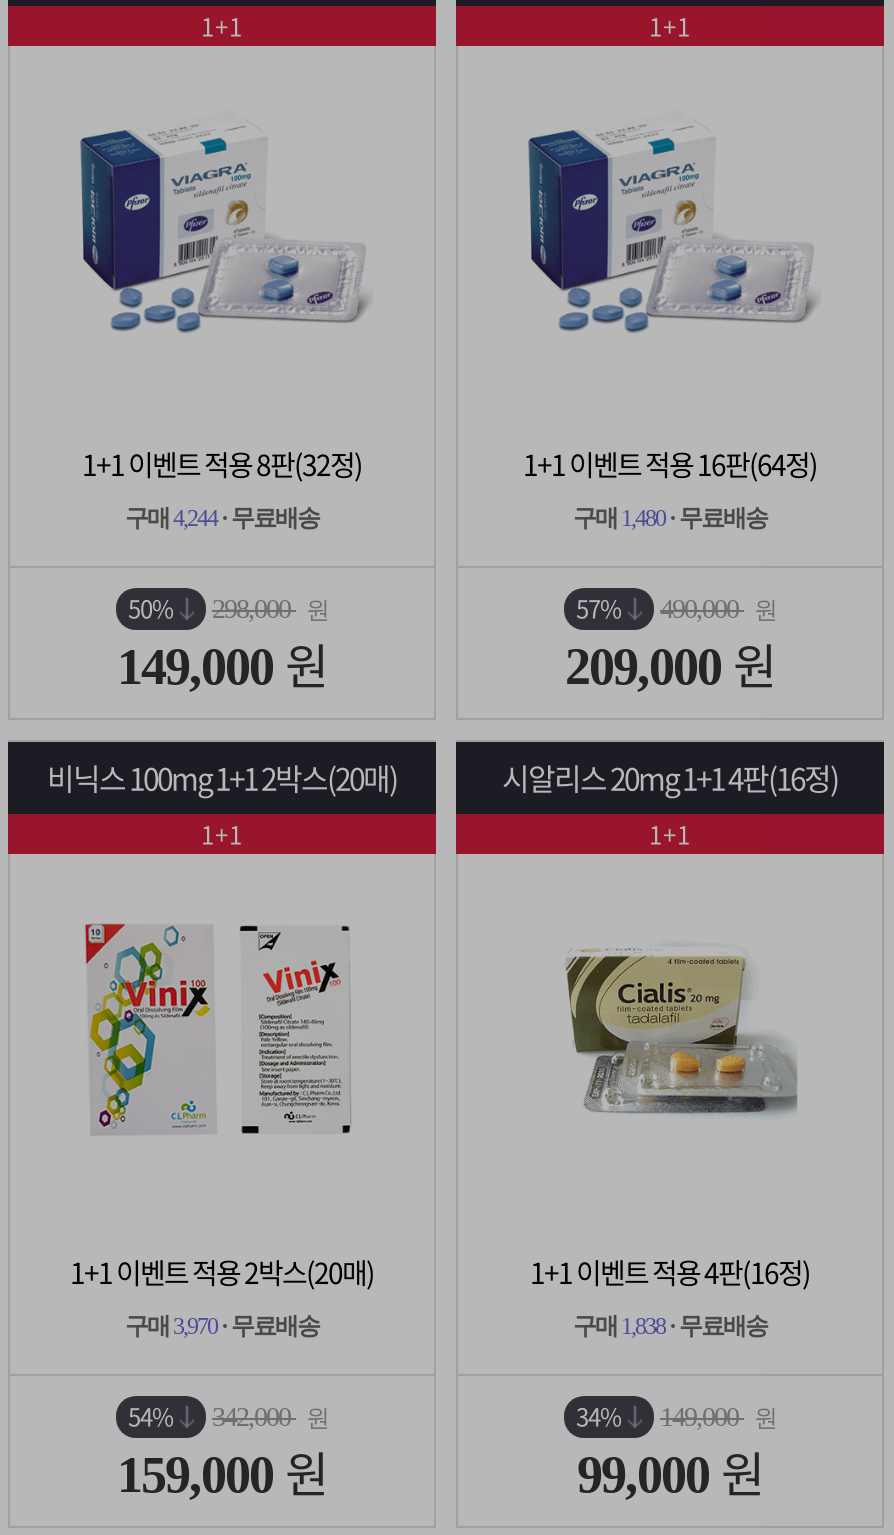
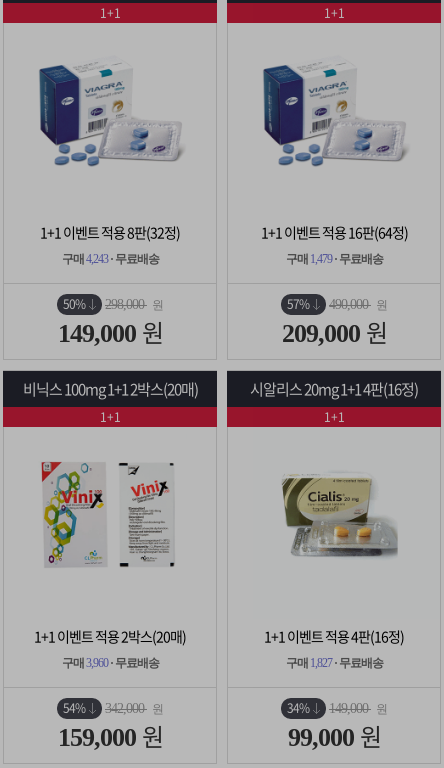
[125,504,319,532] 구매4,244· 무료배송 -> [61,252,158,266] 구매4,243· 무료배송
[573,504,767,532] 구매 1,480 · 무료배송 -> [285,252,382,266] 구매 1,479 · 무료배송
[125,1312,319,1340] 구매 3,970 · 무료배송 -> [61,656,158,670] 구매 3,960 · 무료배송
[573,1312,767,1340] 구매 1,838 · 무료배송 -> [285,656,382,670] 구매 1,827 · 무료배송

